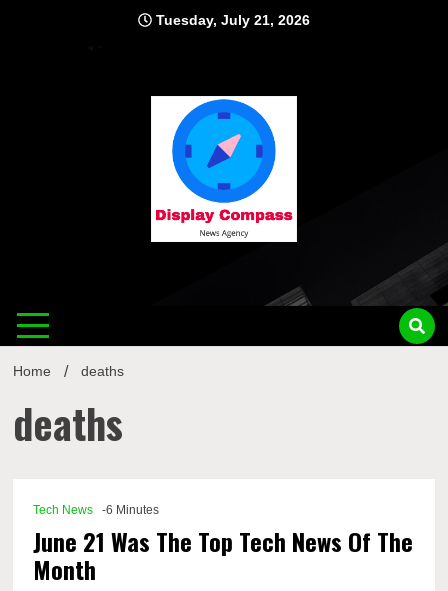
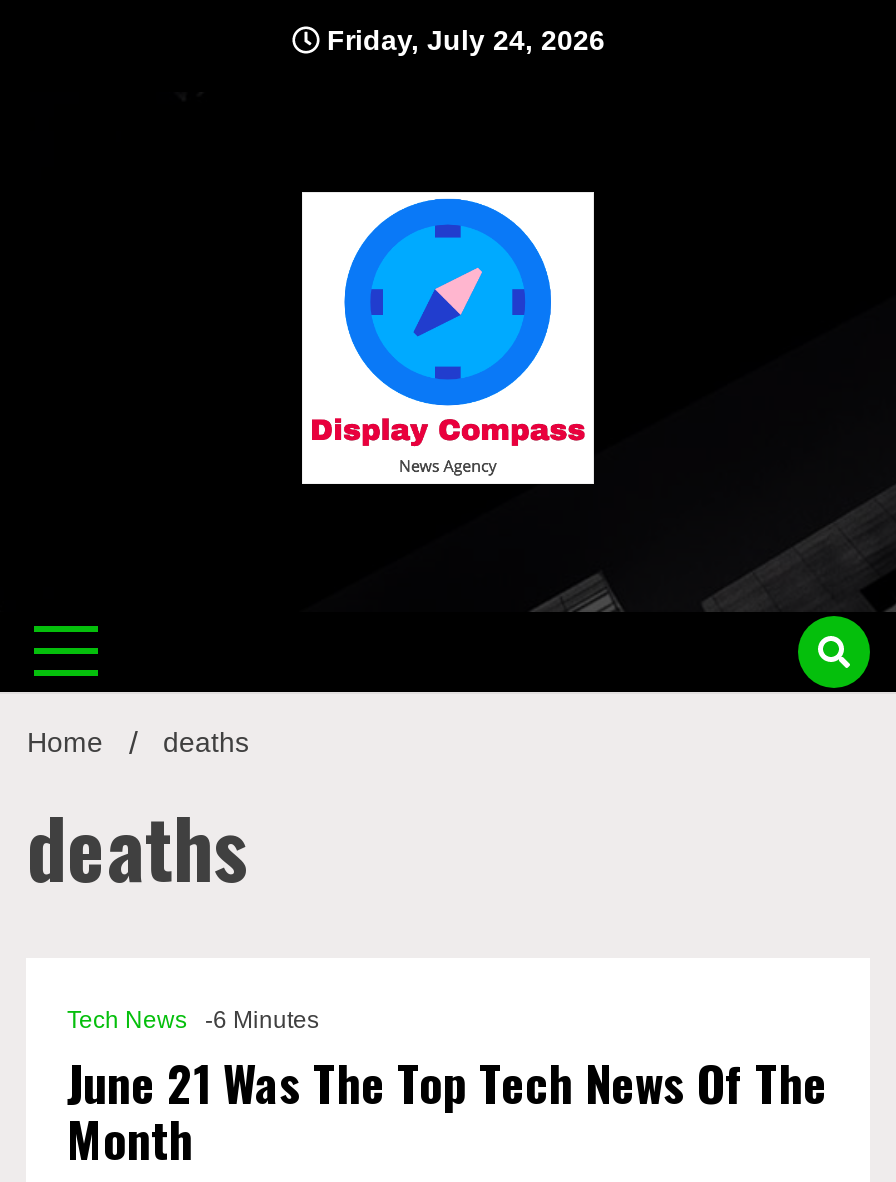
[152,12,310,28] Tuesday, July 21, 2026 -> [319,24,605,56] Friday, July 24, 2026

